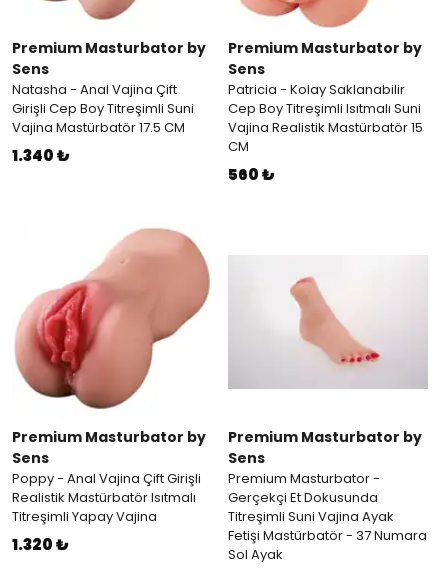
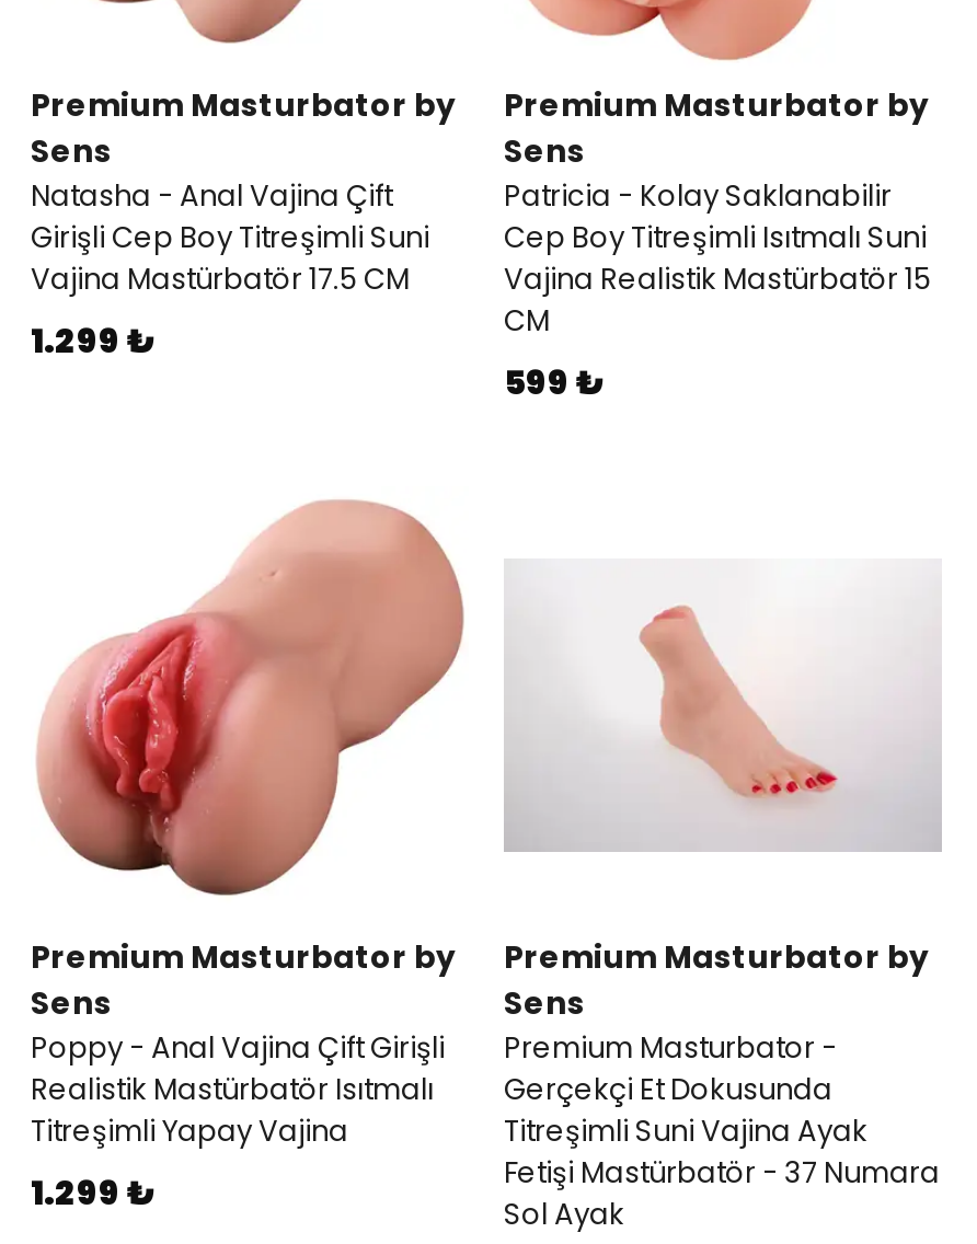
[12,145,69,166] 1.340 ₺ -> [31,318,153,364] 1.299 ₺
[228,164,274,185] 560 ₺ -> [504,359,602,405] 599 ₺
[12,534,68,555] 1.320 ₺ -> [31,1170,153,1216] 1.299 ₺

